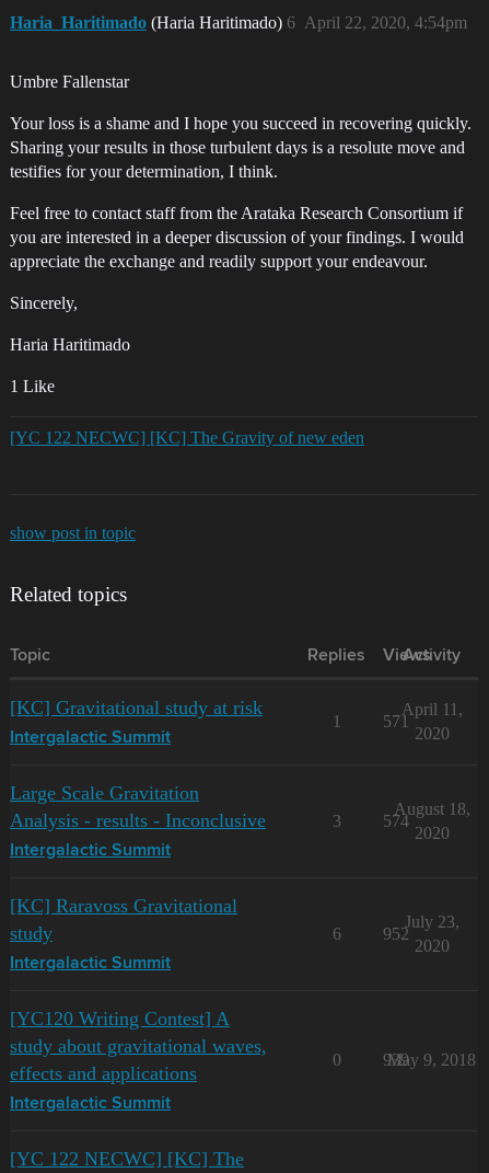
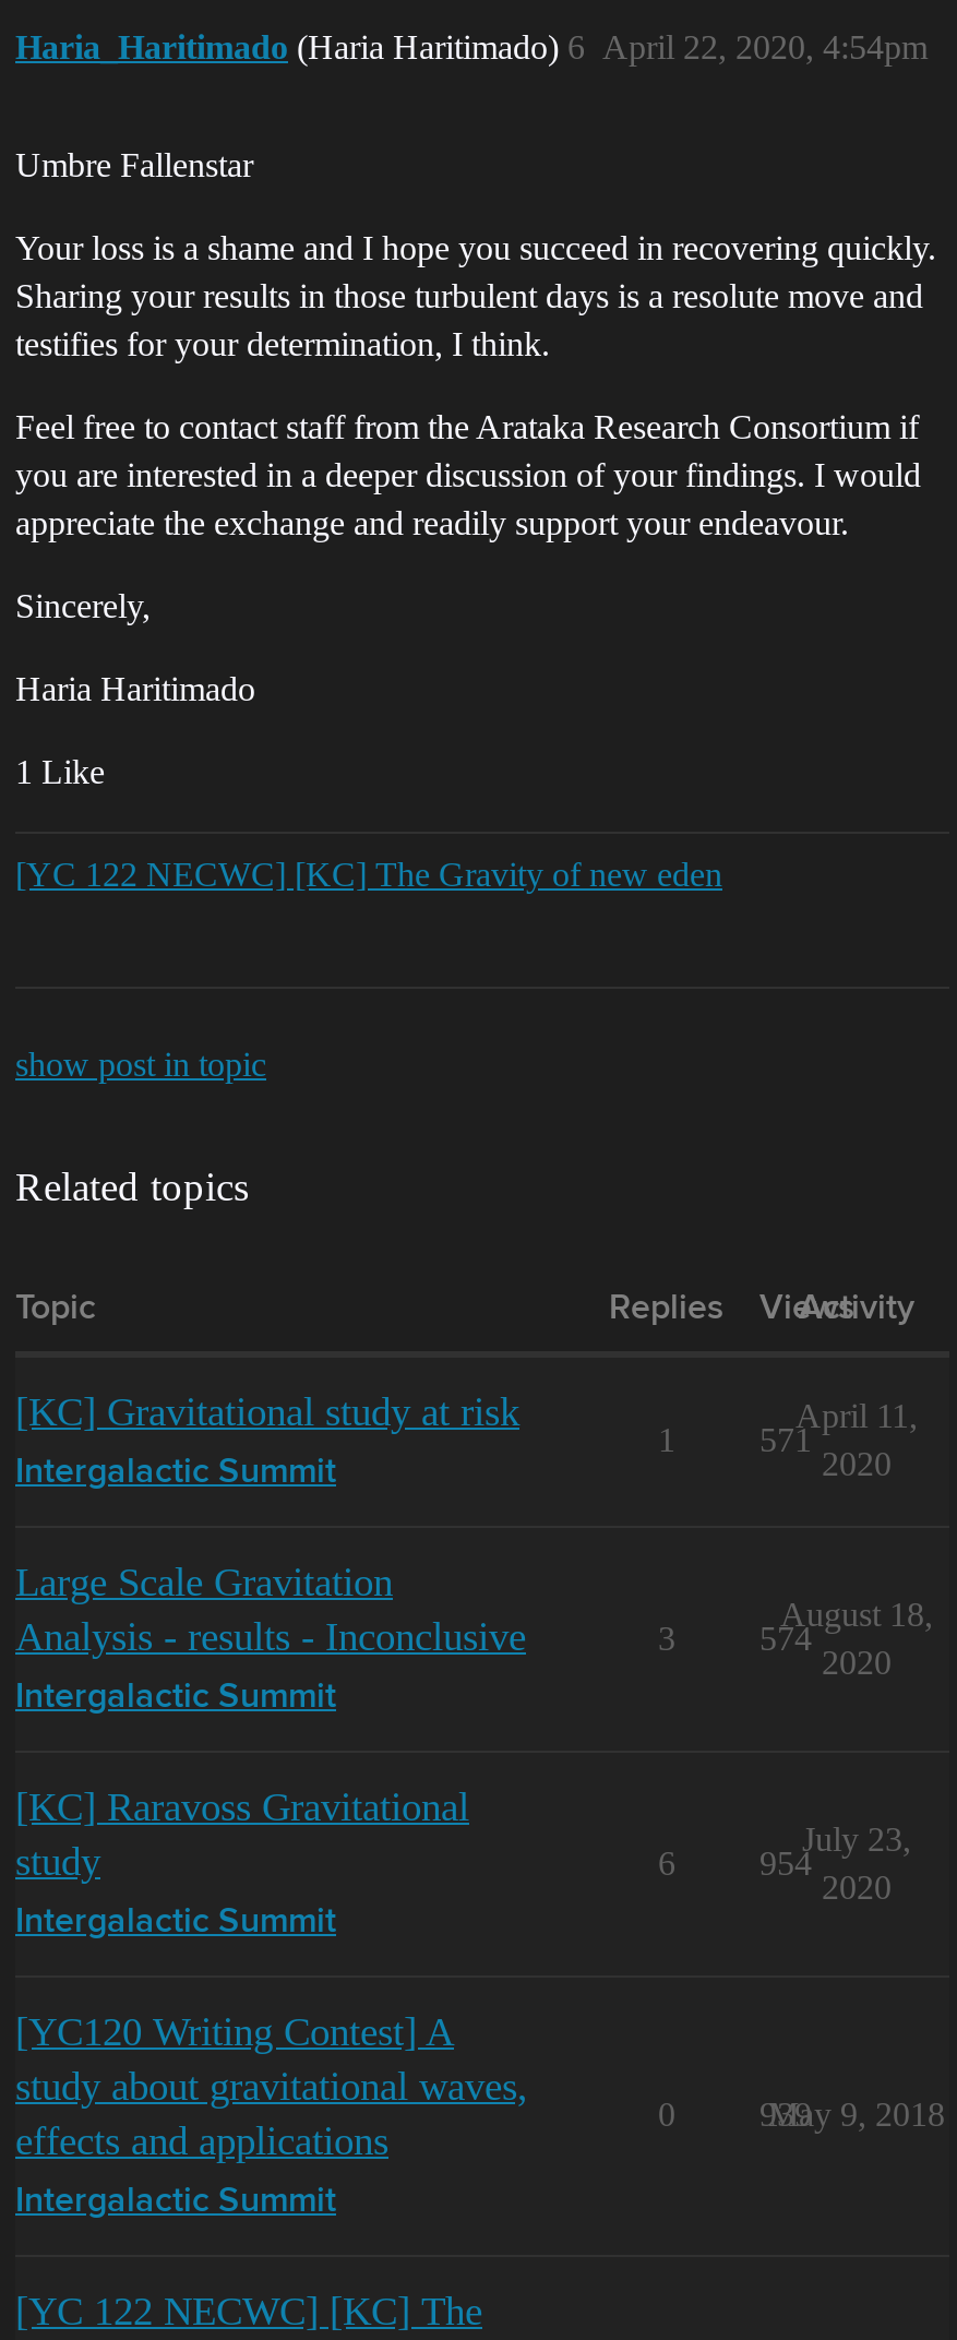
[383,924,409,943] 952 -> [759,1844,812,1882] 954

